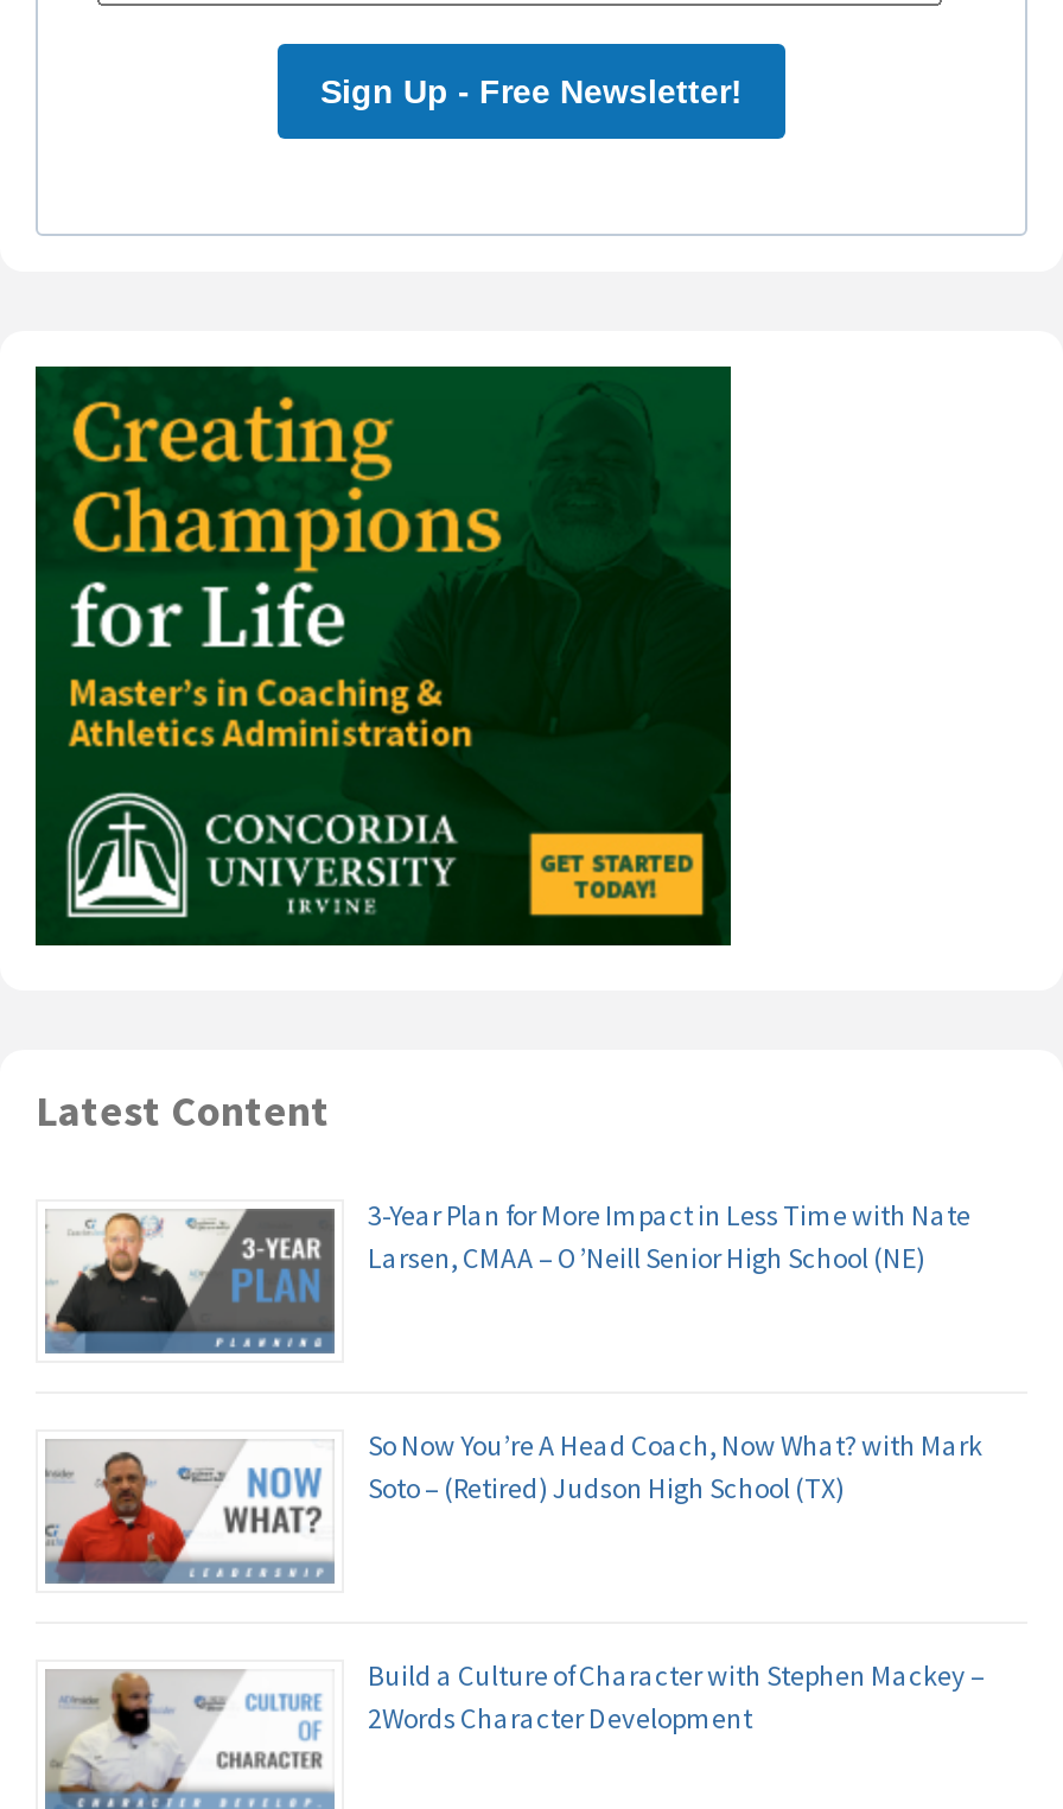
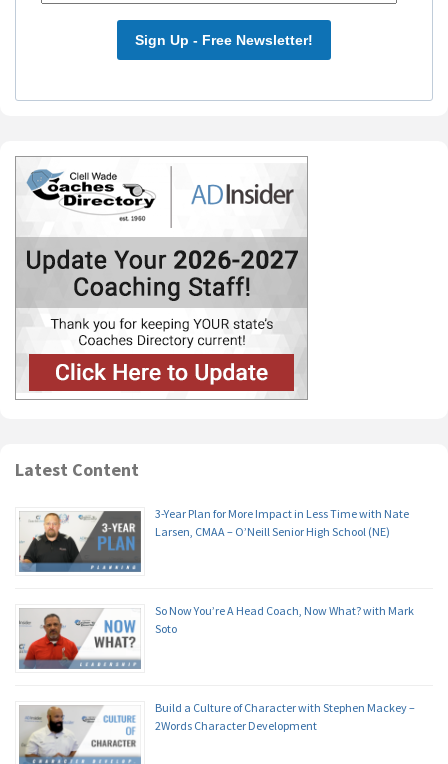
[33,364,733,948] [image] -> [15,156,308,400] [image]
[368,1470,845,1506] Soto – (Retired) Judson High School (TX) -> [155,621,177,636] Soto

